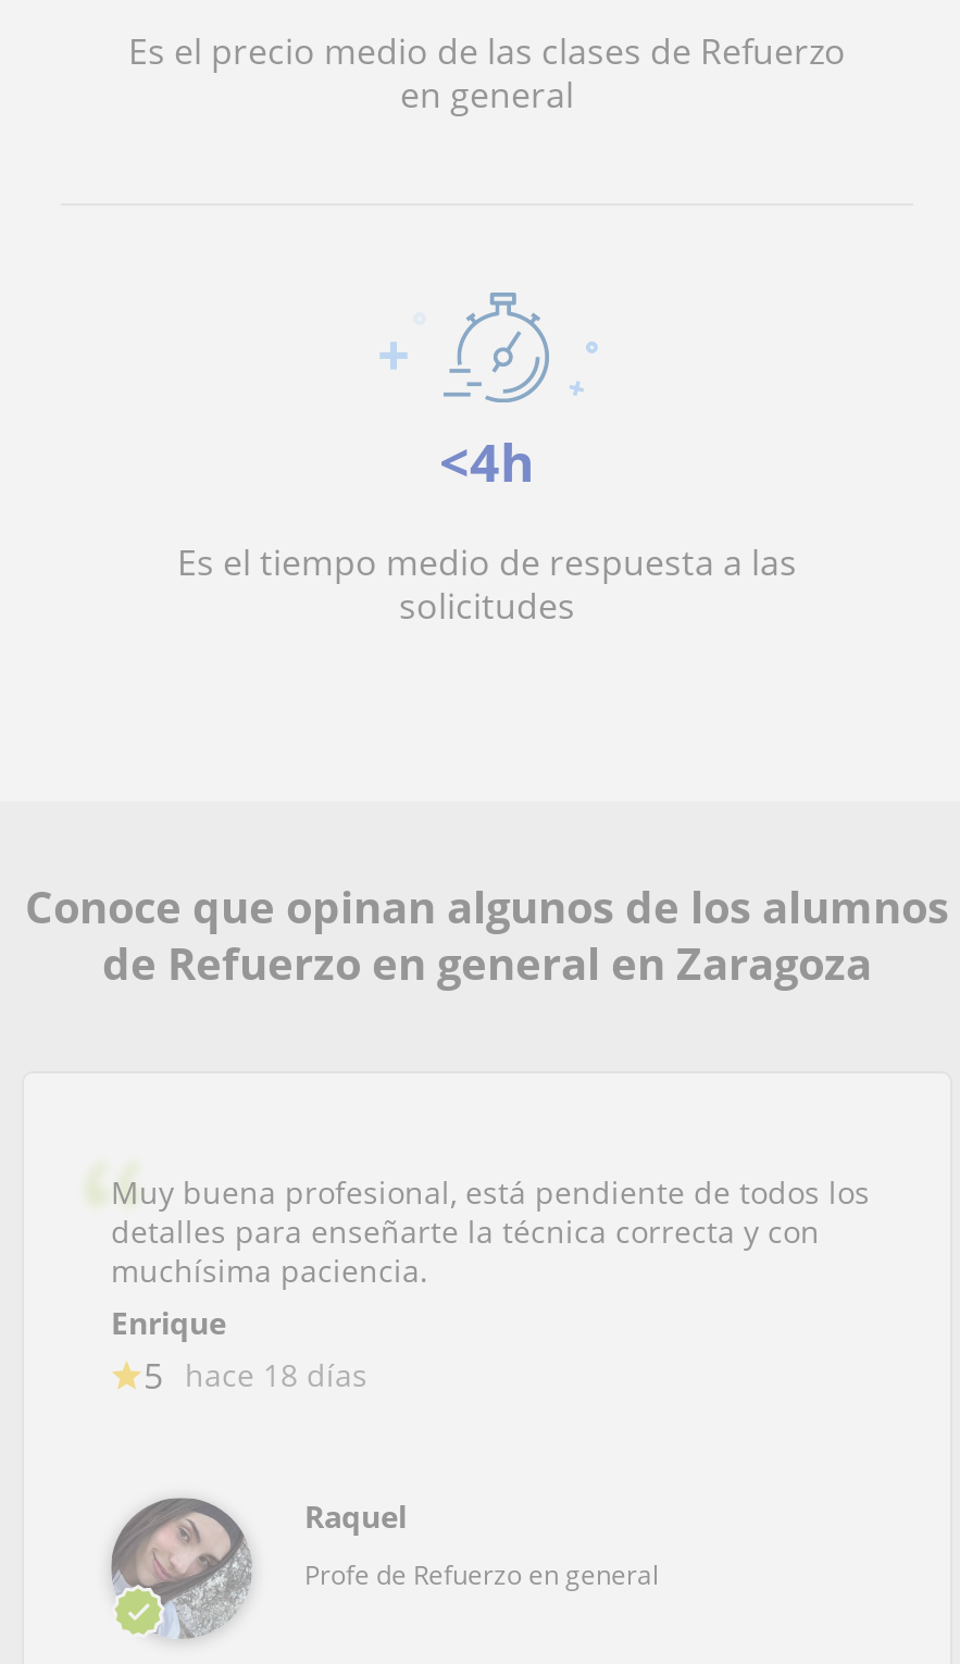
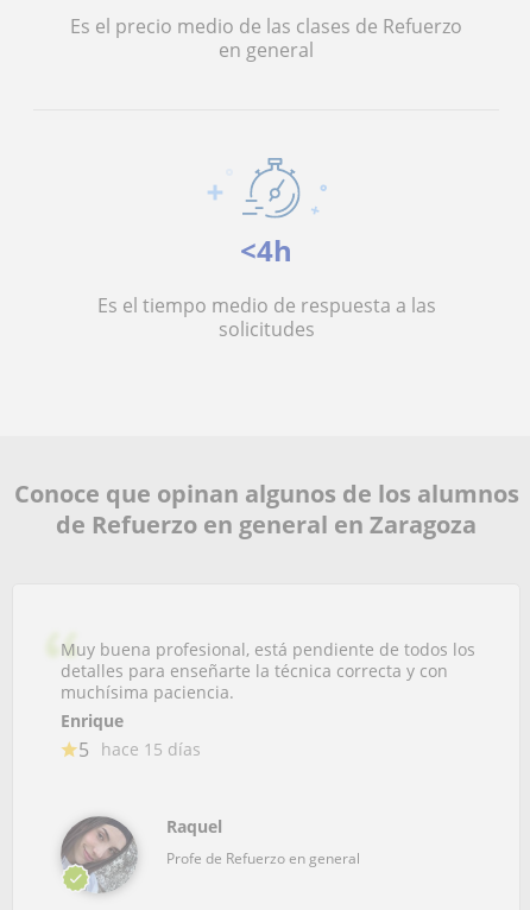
[144,1352,367,1400] 5 hace 18 días -> [78,737,201,763] 5 hace 15 días

